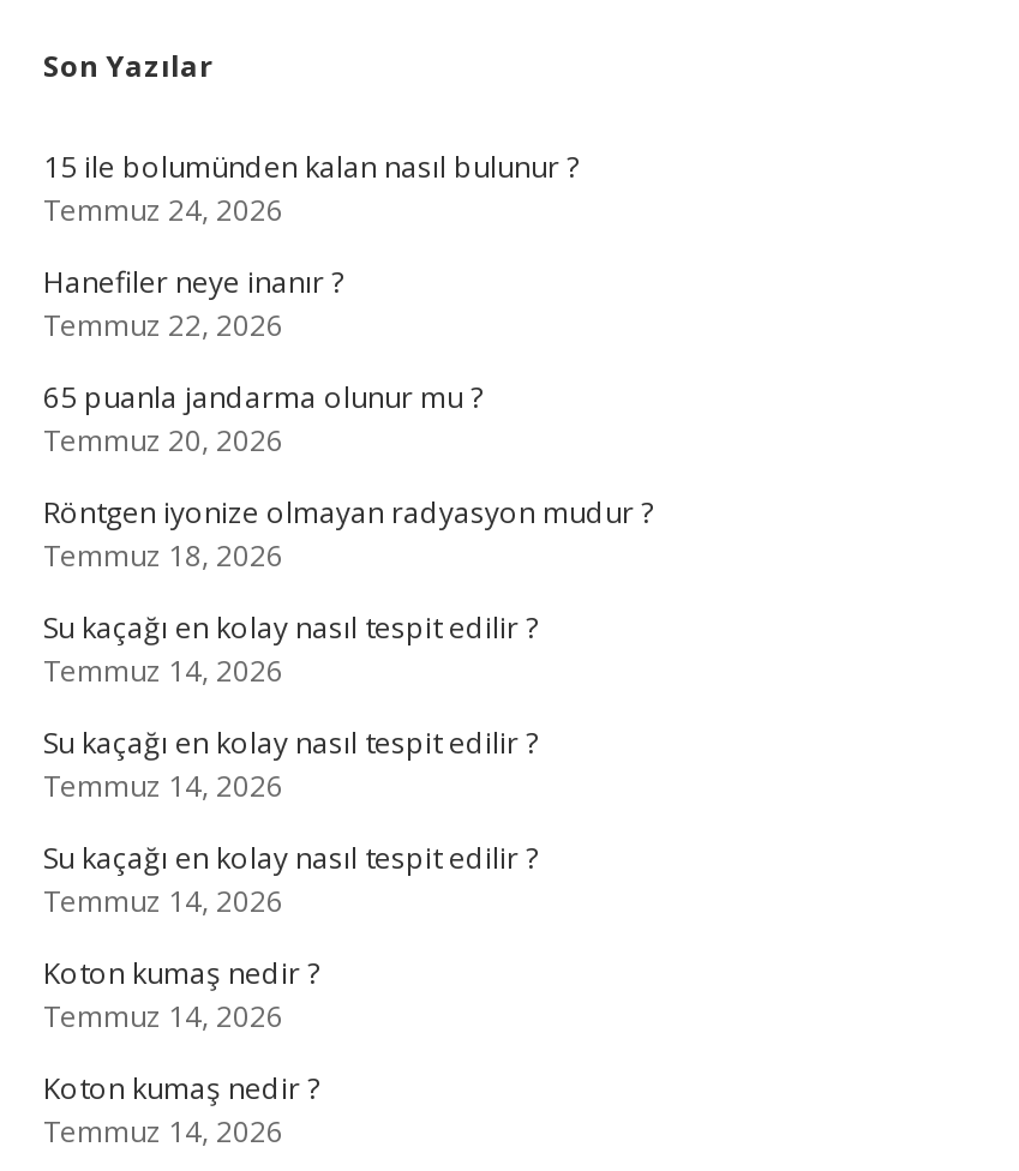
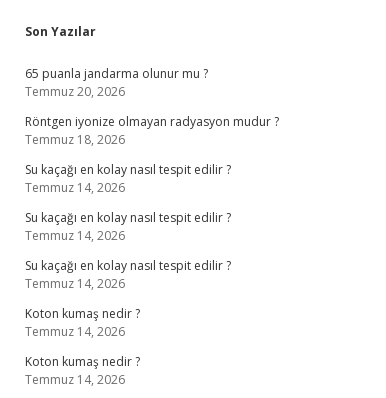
[43,146,579,346] 15 ile bolumünden kalan nasıl bulunur ? | Temmuz 24, 2026 | Hanefiler neye inanır ? | Temmuz 22, 2026 -> none

